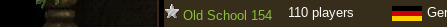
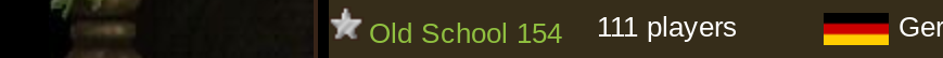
[182,5,353,23] Old School 154 110 players -> [369,11,738,49] Old School 154 111 players

